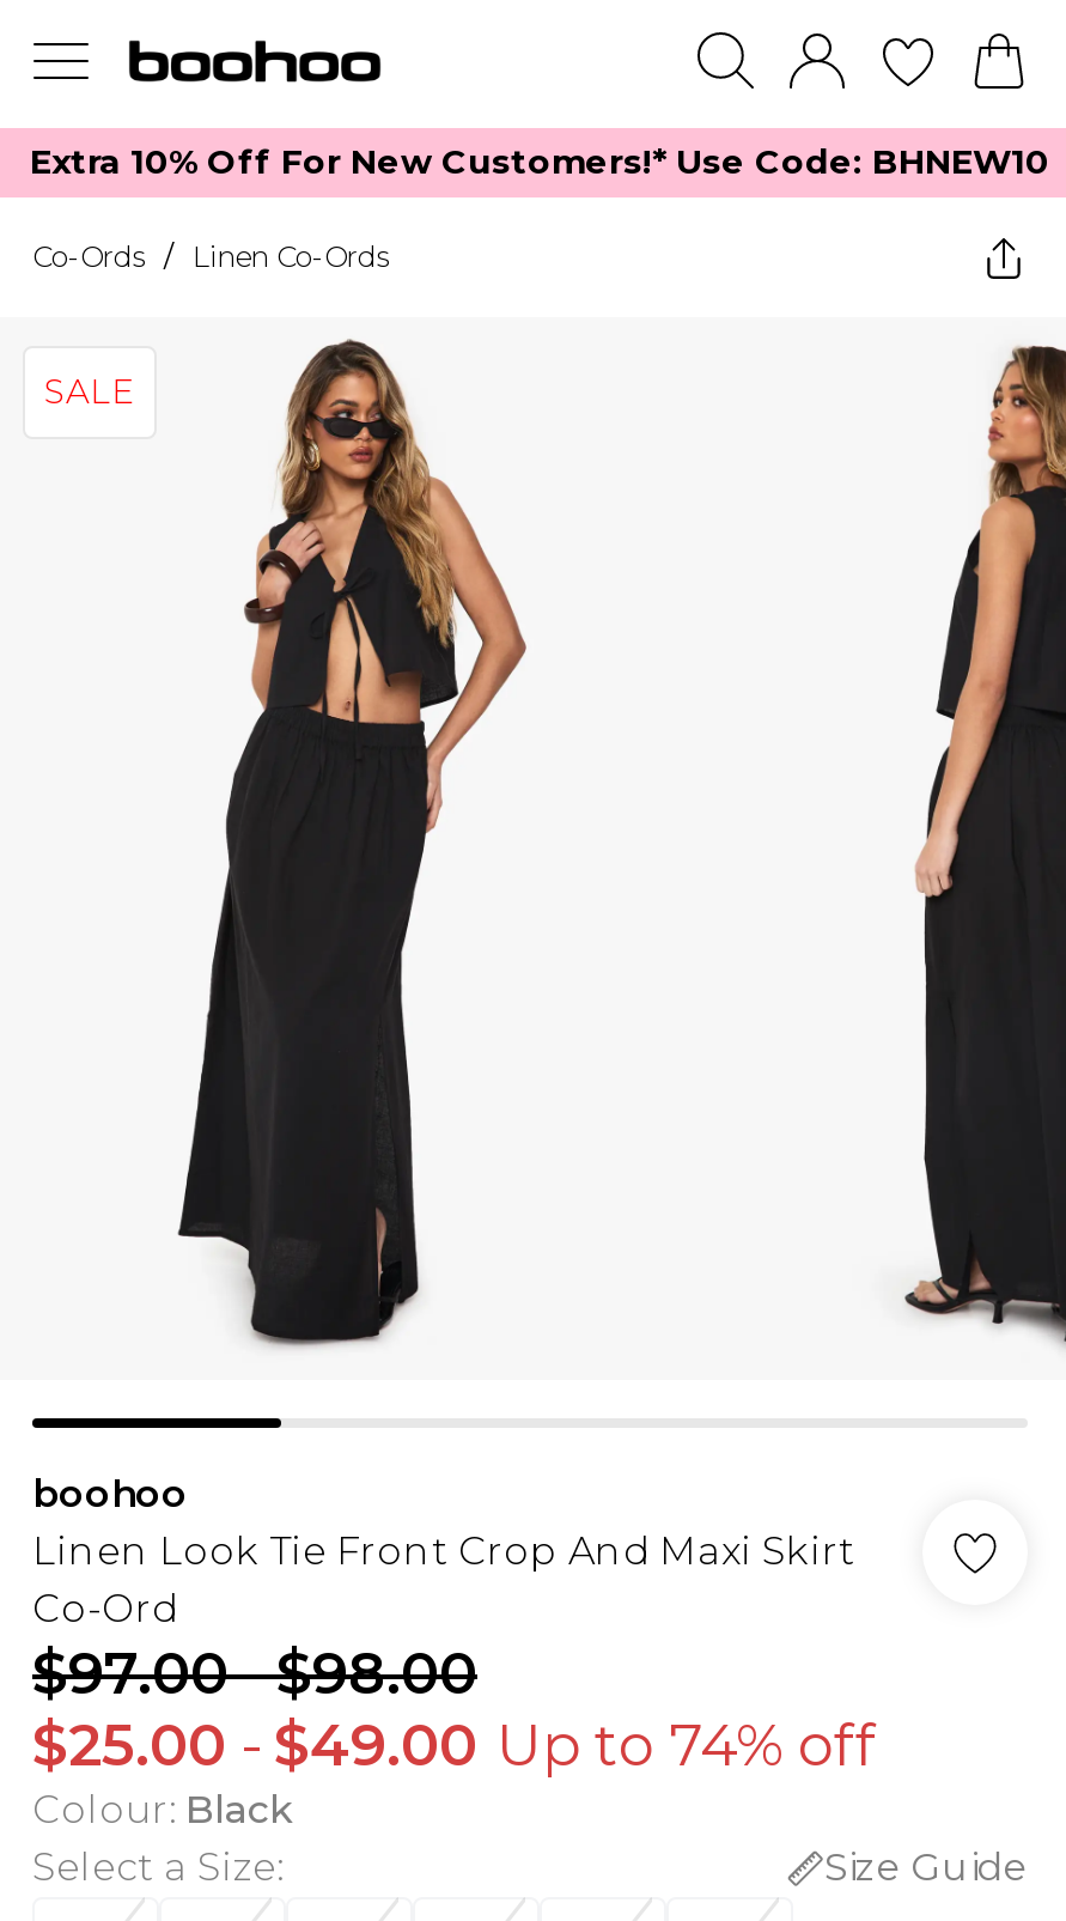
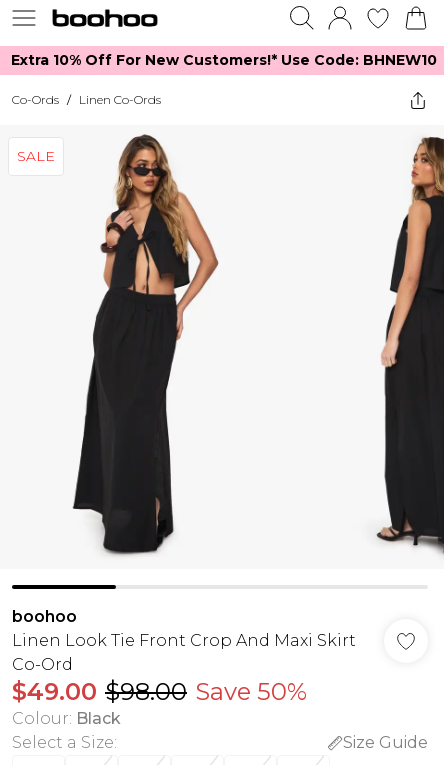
[32,1639,877,1780] $97.00-$98.00 | $25.00 - $49.00 Up to 74% off -> [12,677,307,706] $49.00 $98.00 Save 50%

